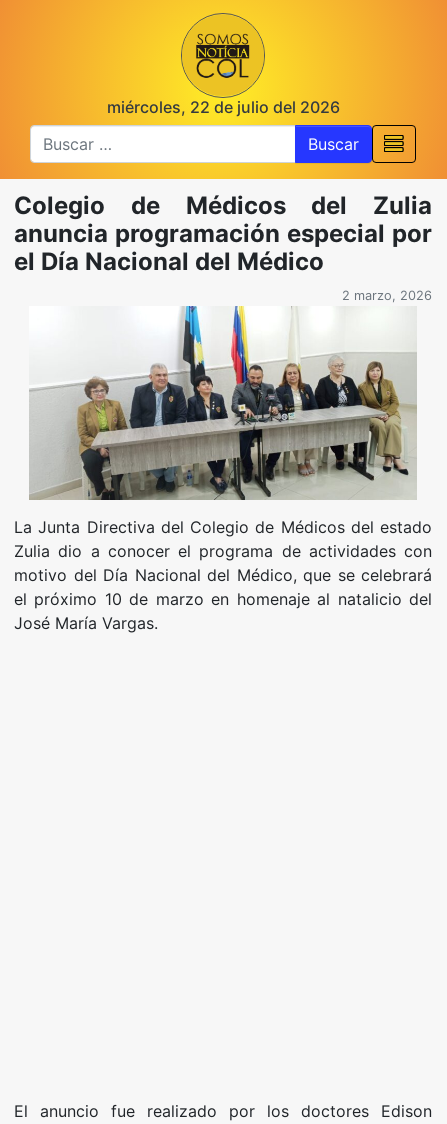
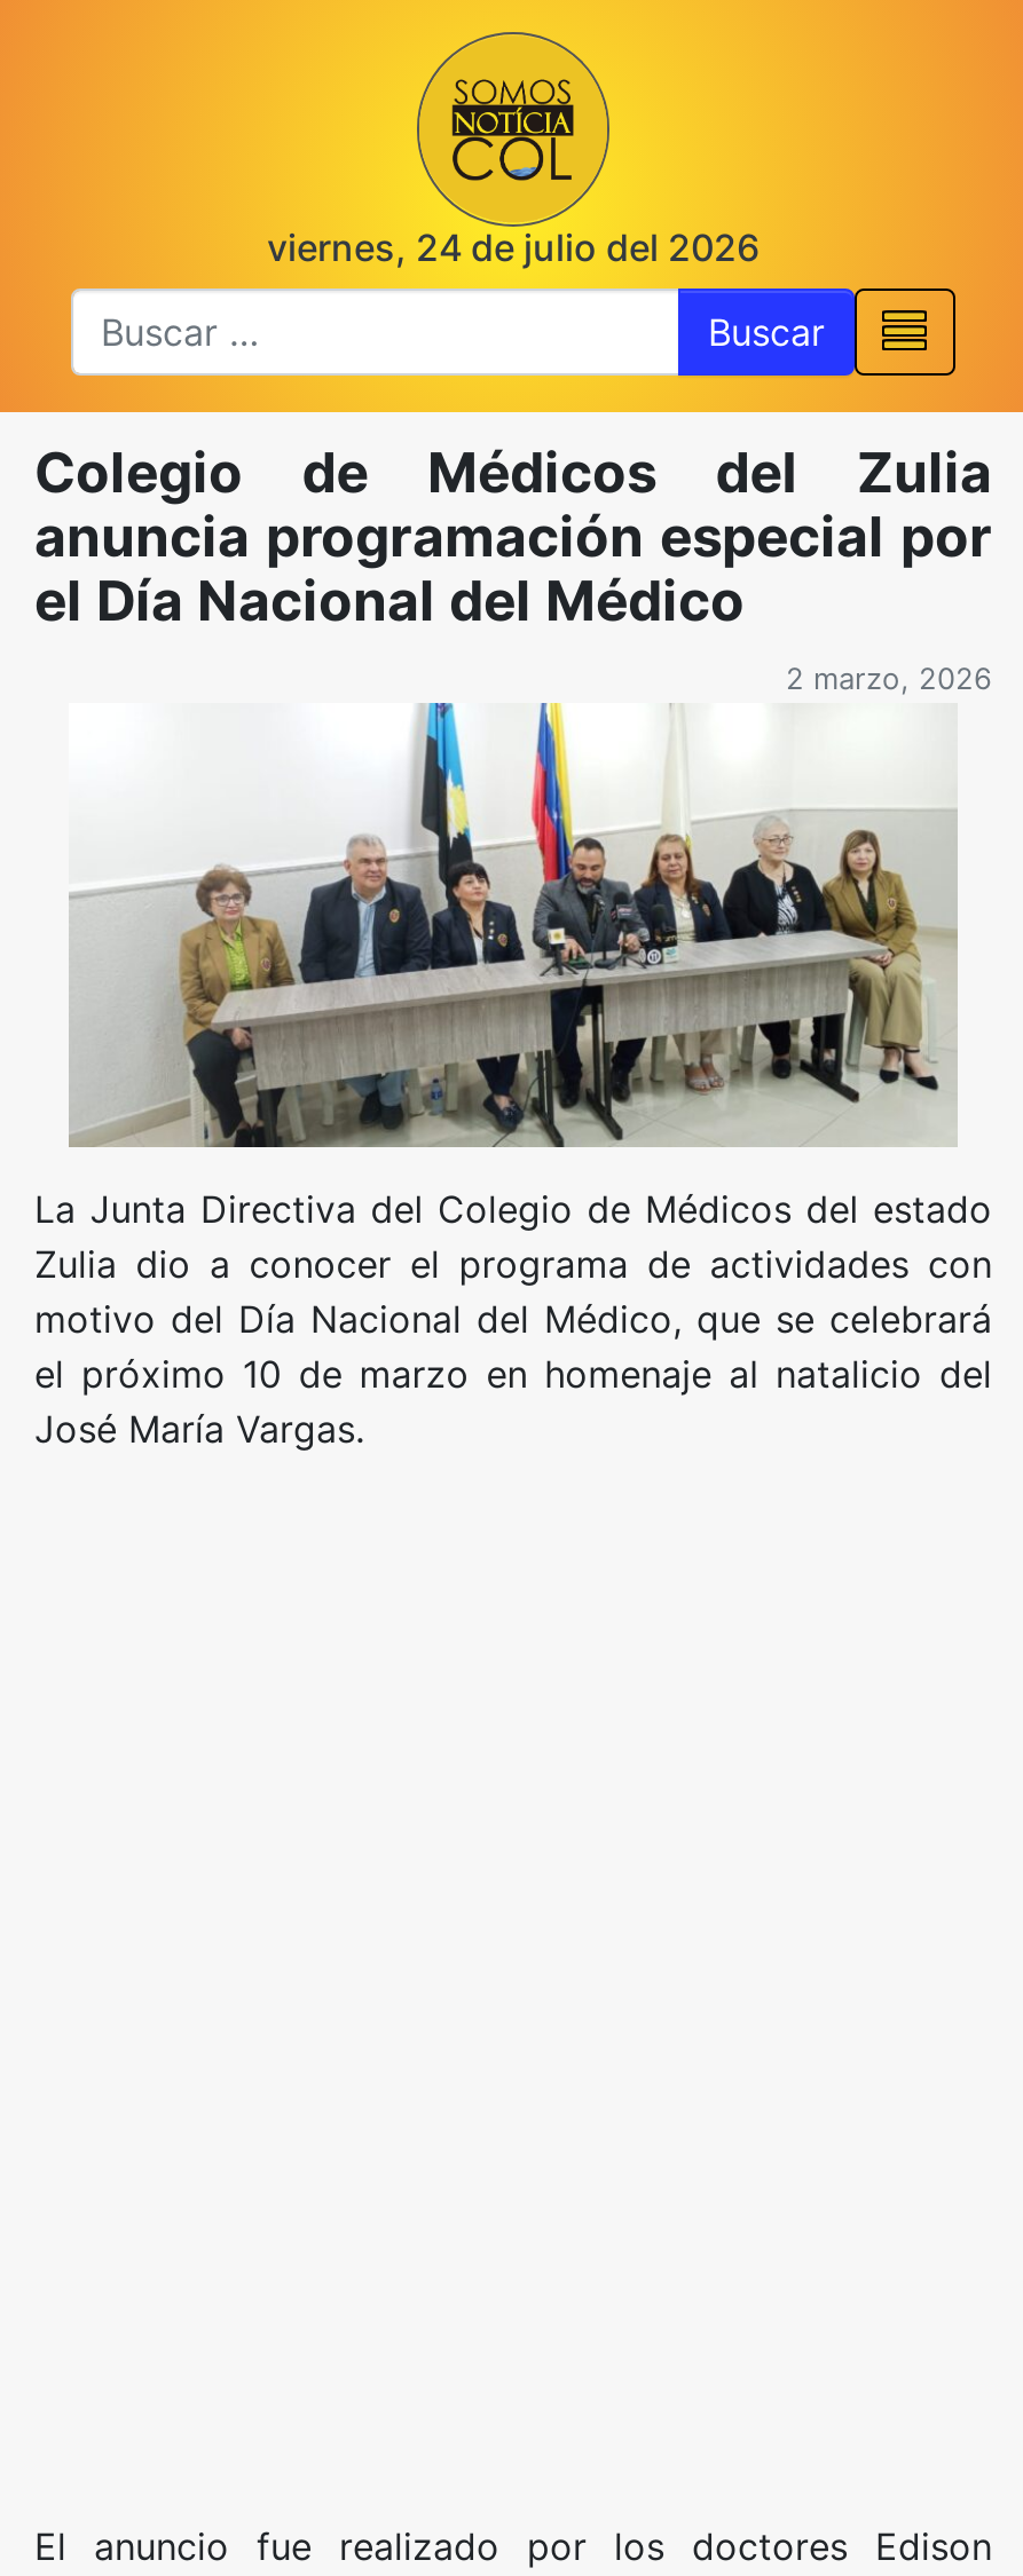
[106,97,339,117] miércoles, 22 de julio del 2026 -> [267,224,760,270] viernes, 24 de julio del 2026

